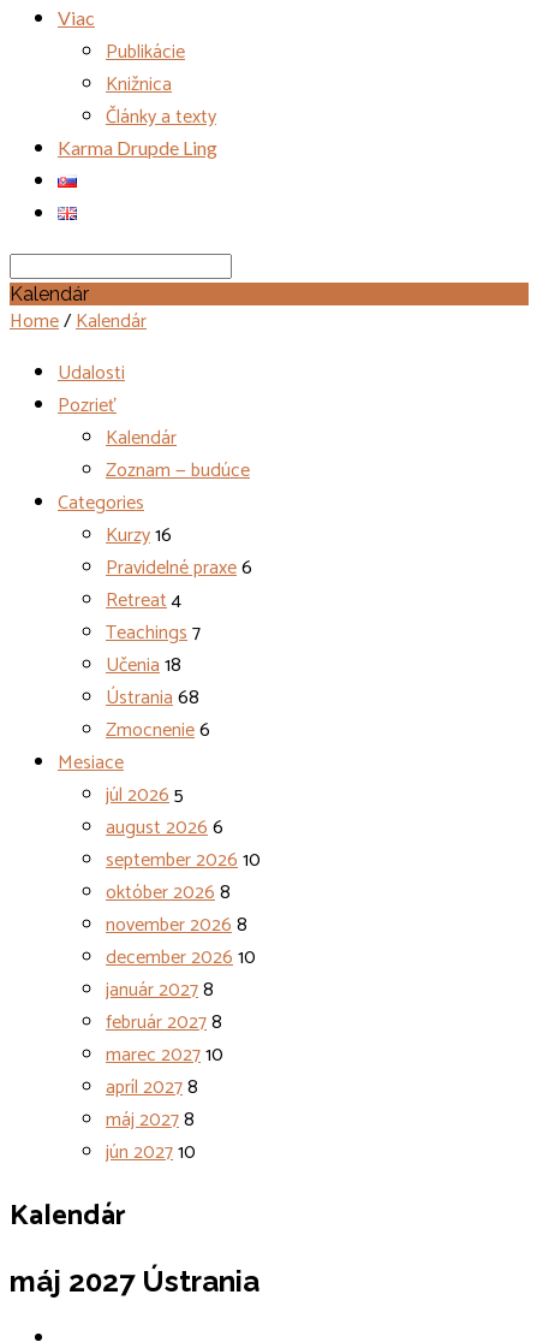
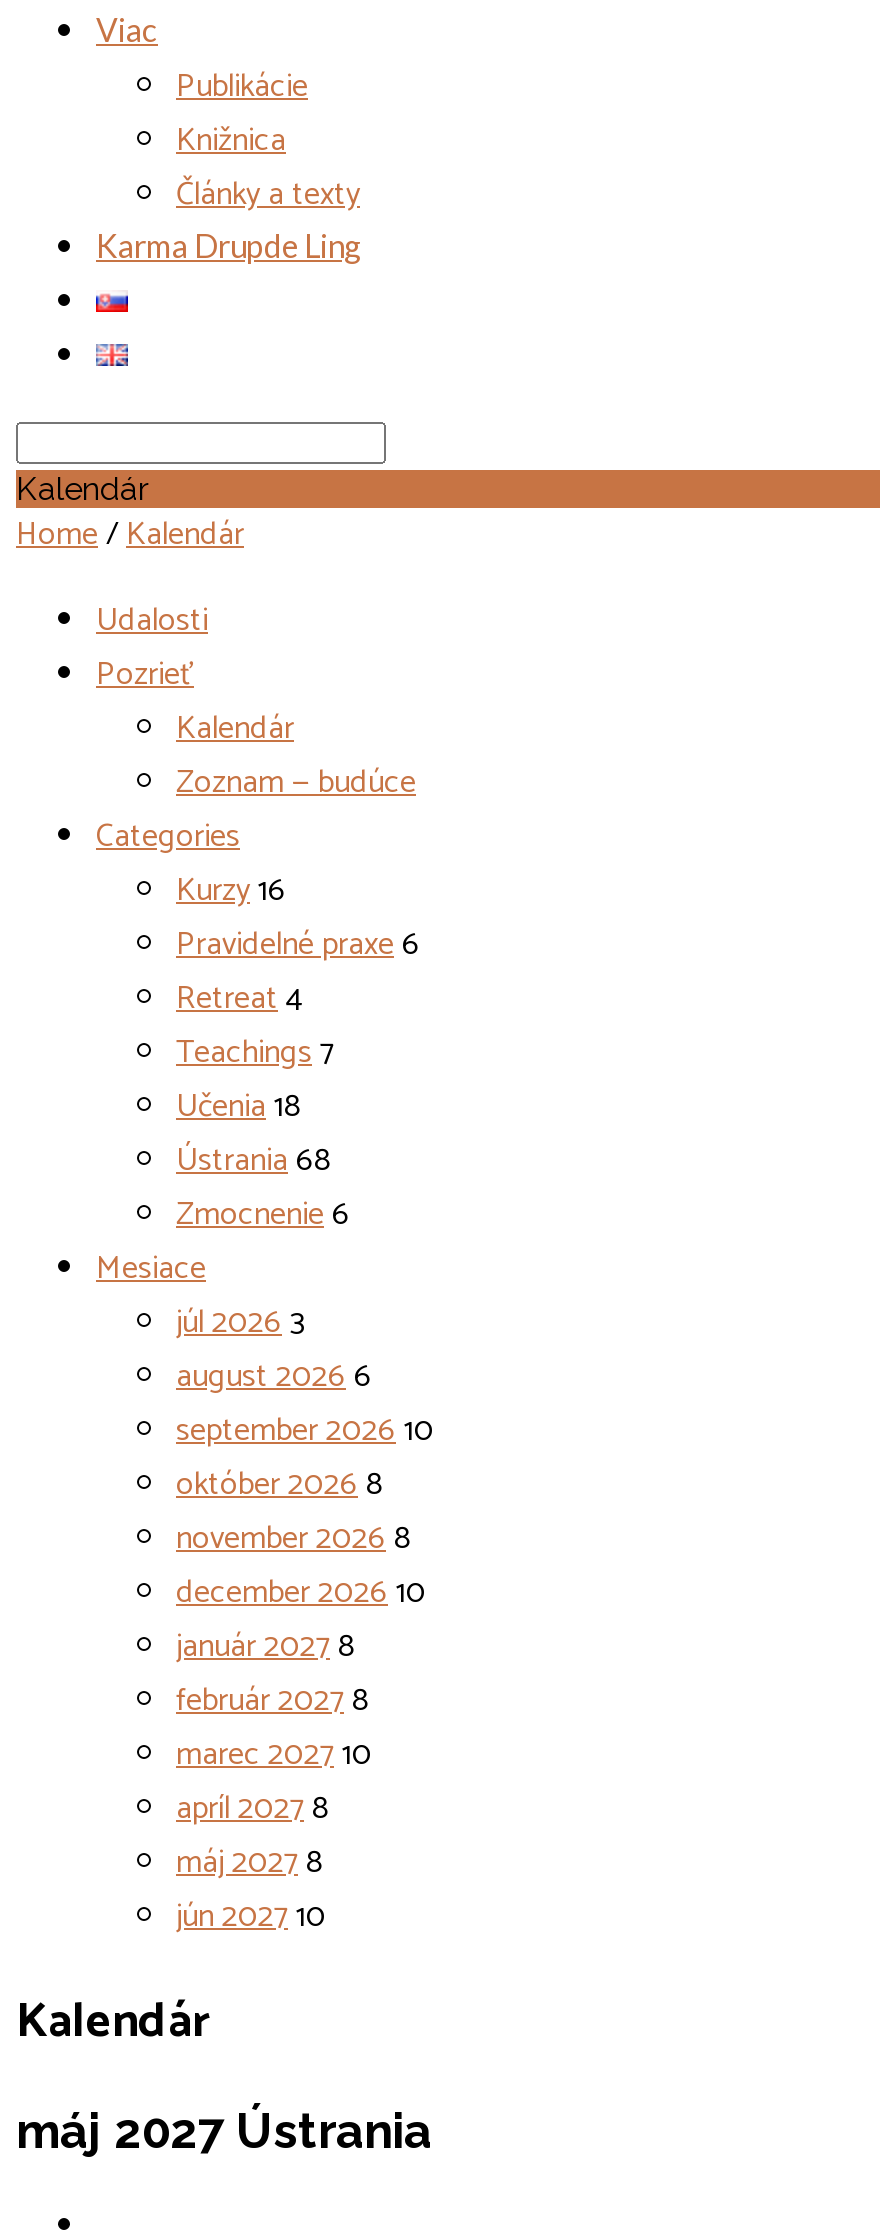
[106,779,184,812] júl 2026 5 -> [176,1296,306,1350] júl 2026 3

